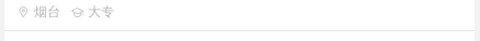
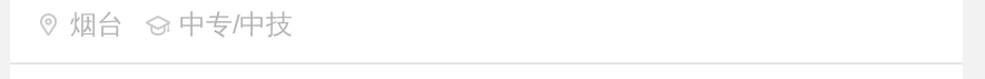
[88,4,114,19] 大专 -> [179,9,293,40] 中专/中技

